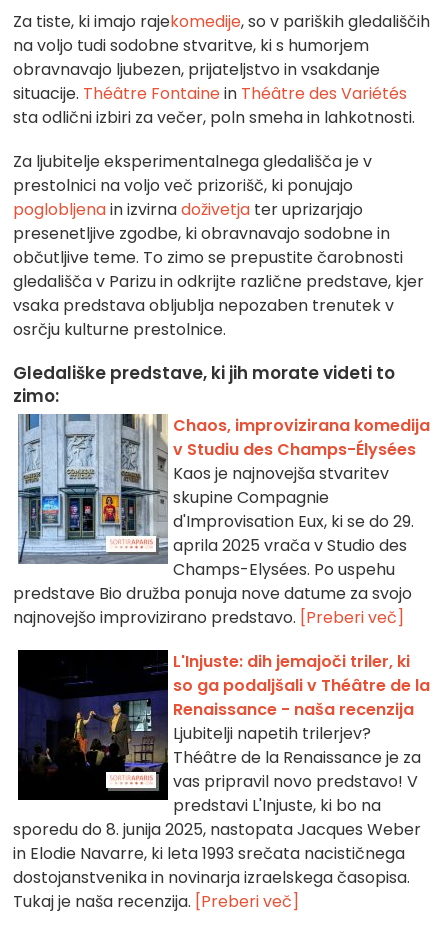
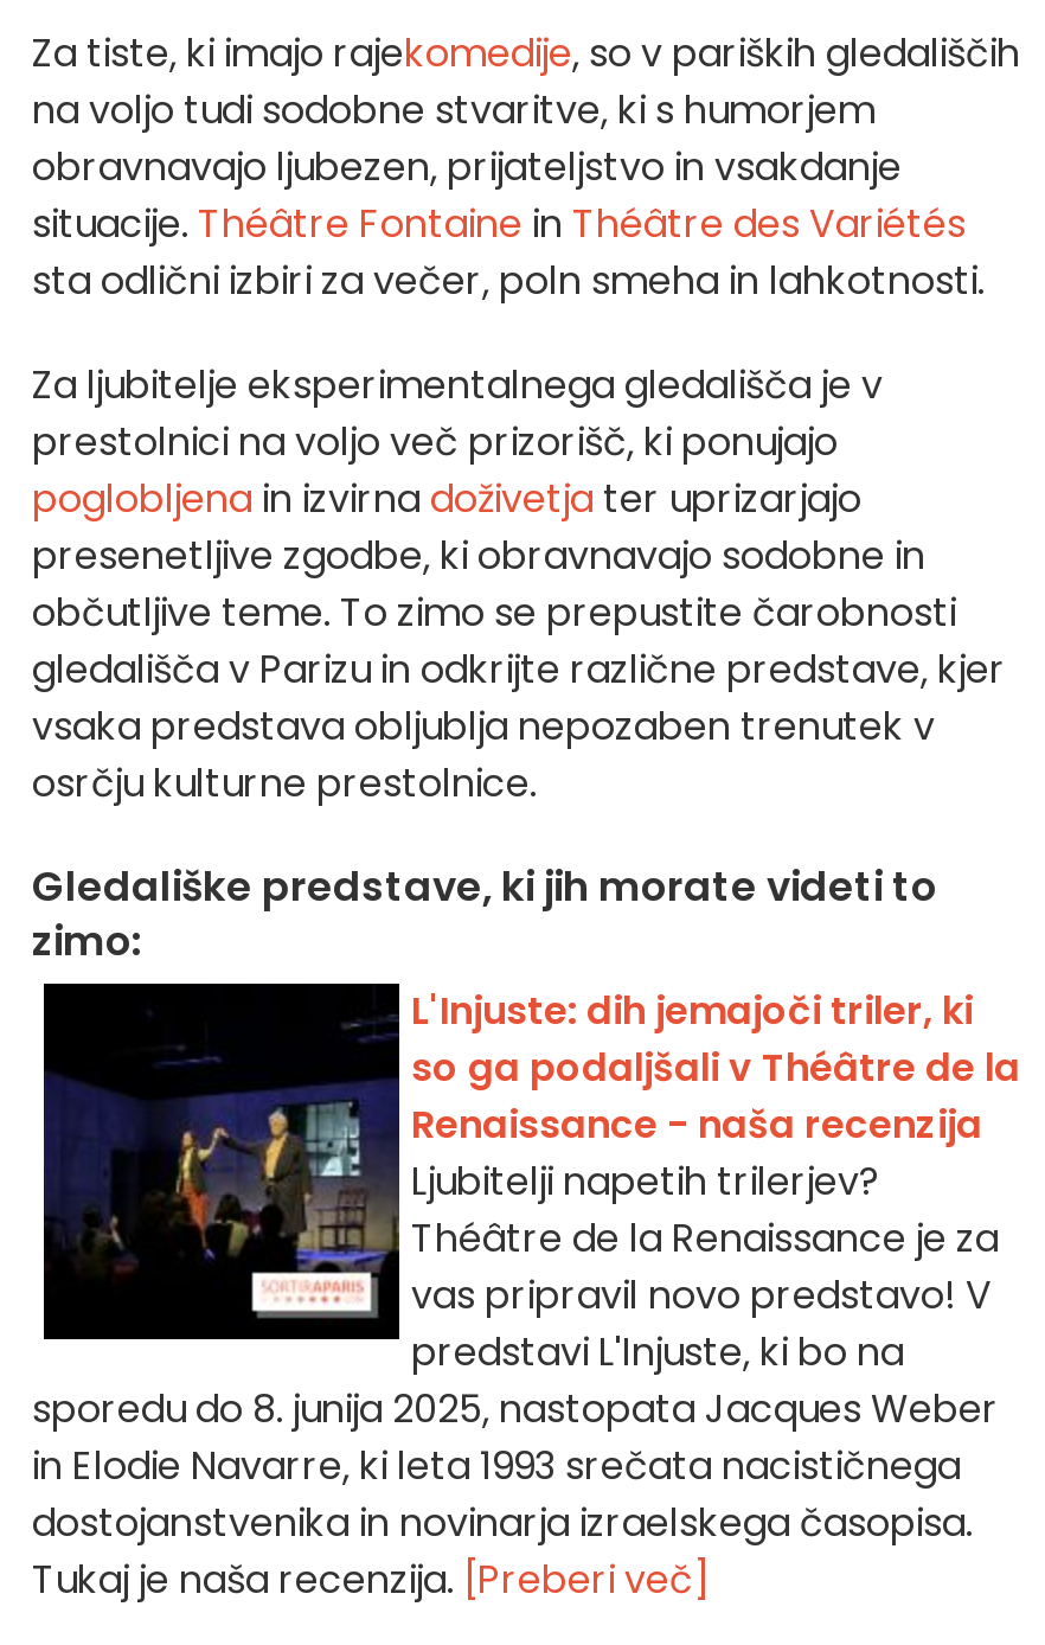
[13,413,430,629] [image] | Chaos, improvizirana komedija | v Studiu des Champs-Élysées | Kaos je najnovejša stvaritev | skupine Compagnie | d'Improvisation Eux, ki se do 29. | aprila 2025 vrača v Studio des | Champs-Elysées. Po uspehu | predstave Bio družba ponuja nove datume za svojo | najnovejšo improvizirano predstavo. [Preberi več] -> none

